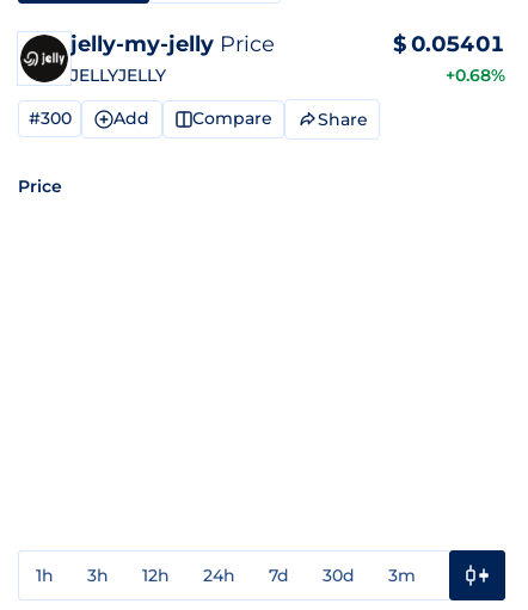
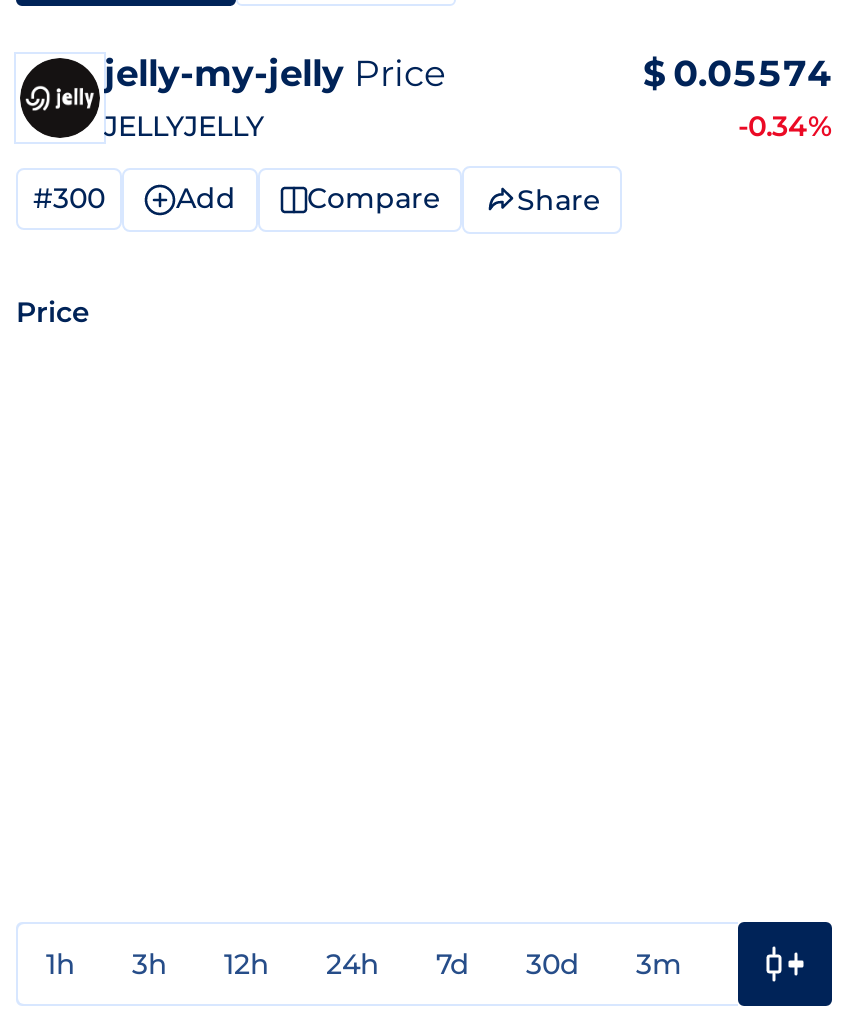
[392,31,505,57] $0.05401 -> [643,52,832,96] $0.05574
[446,64,505,86] +0.68% -> [738,108,832,144] -0.34%

